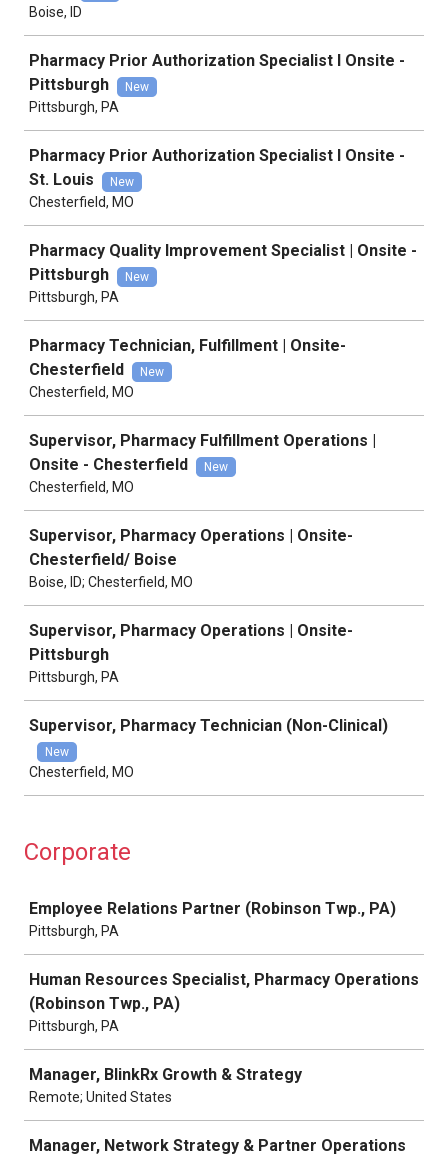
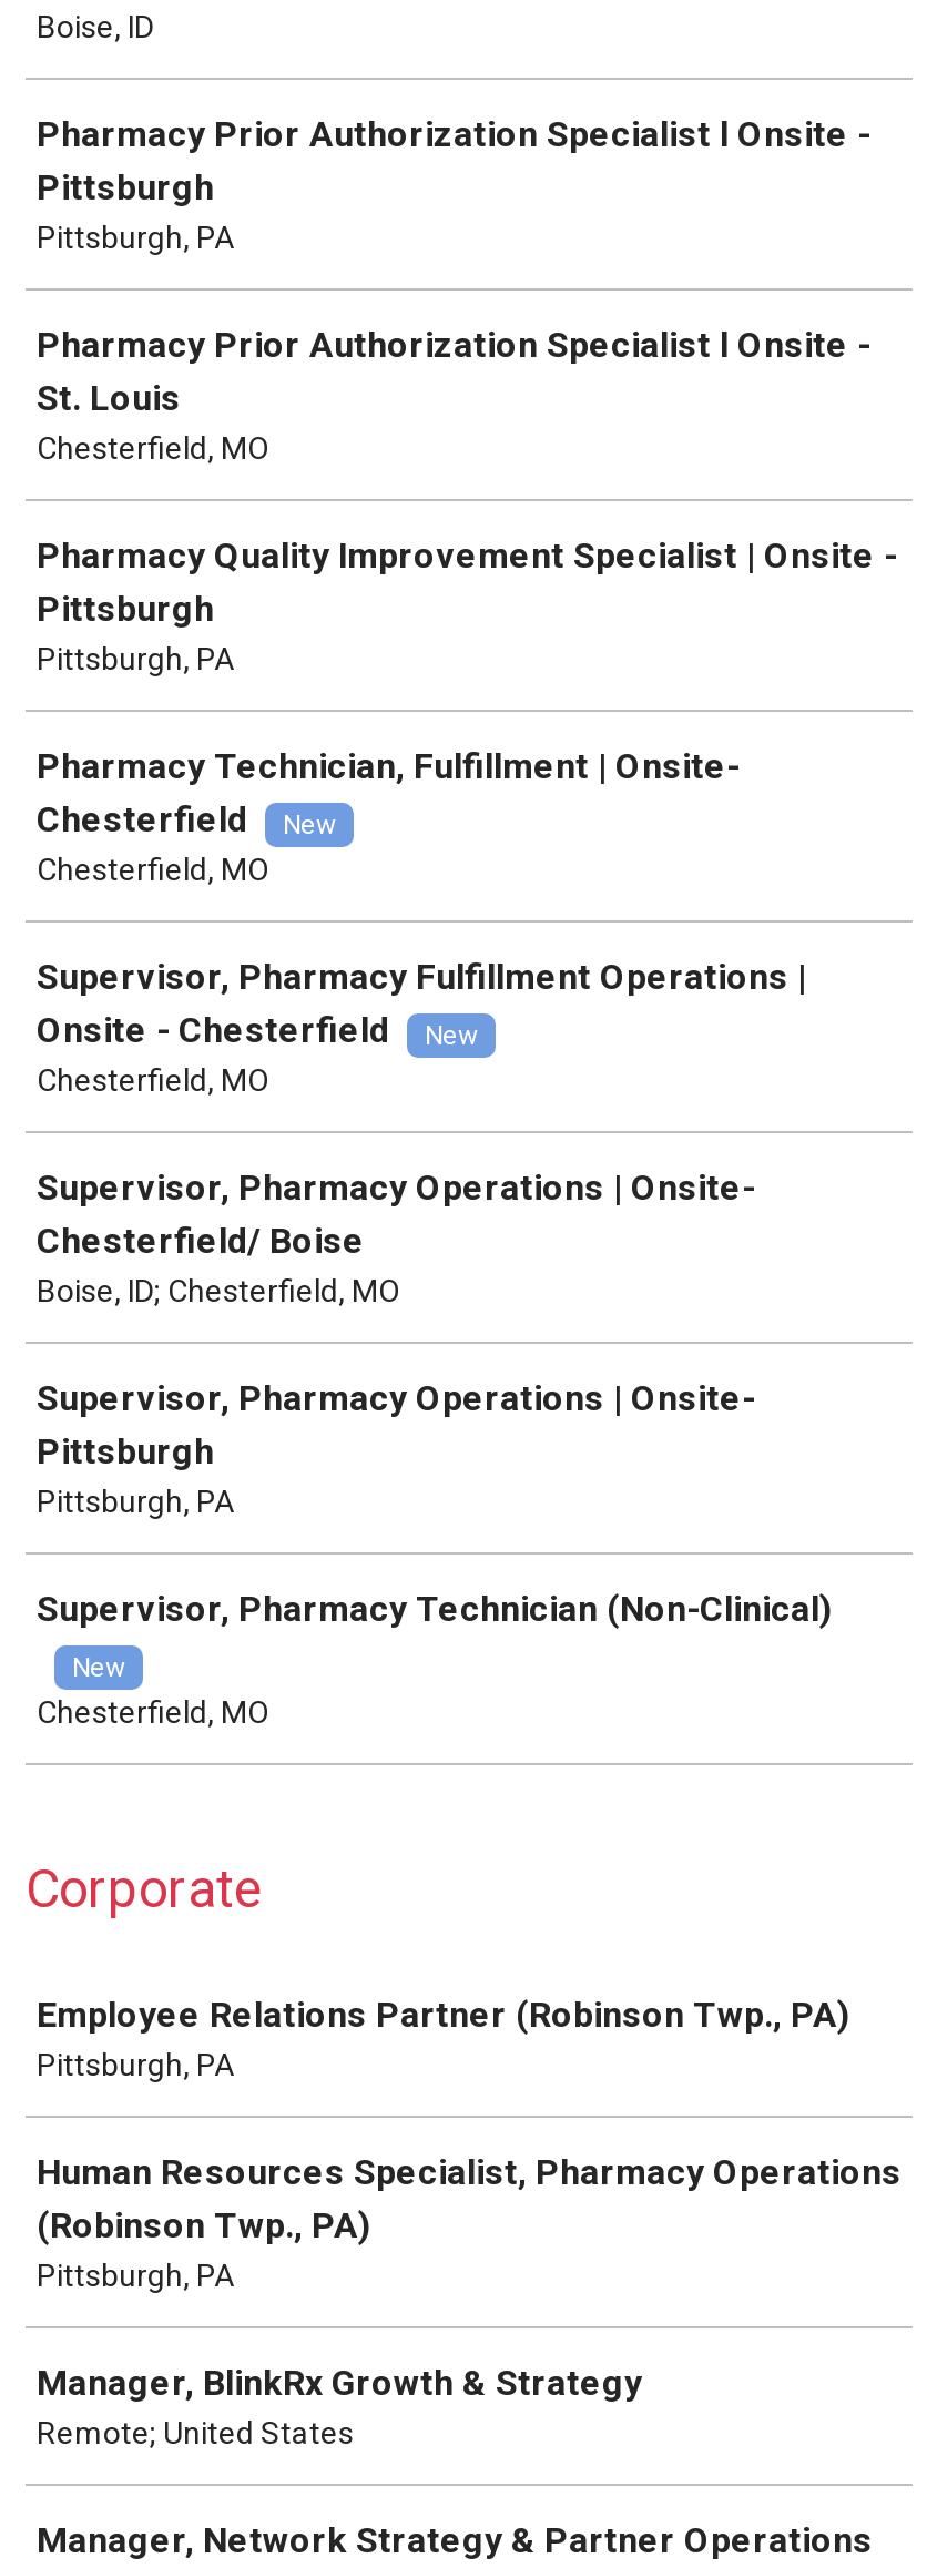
[125,80,149,94] New -> none
[110,175,134,189] New -> none
[125,270,149,284] New -> none

